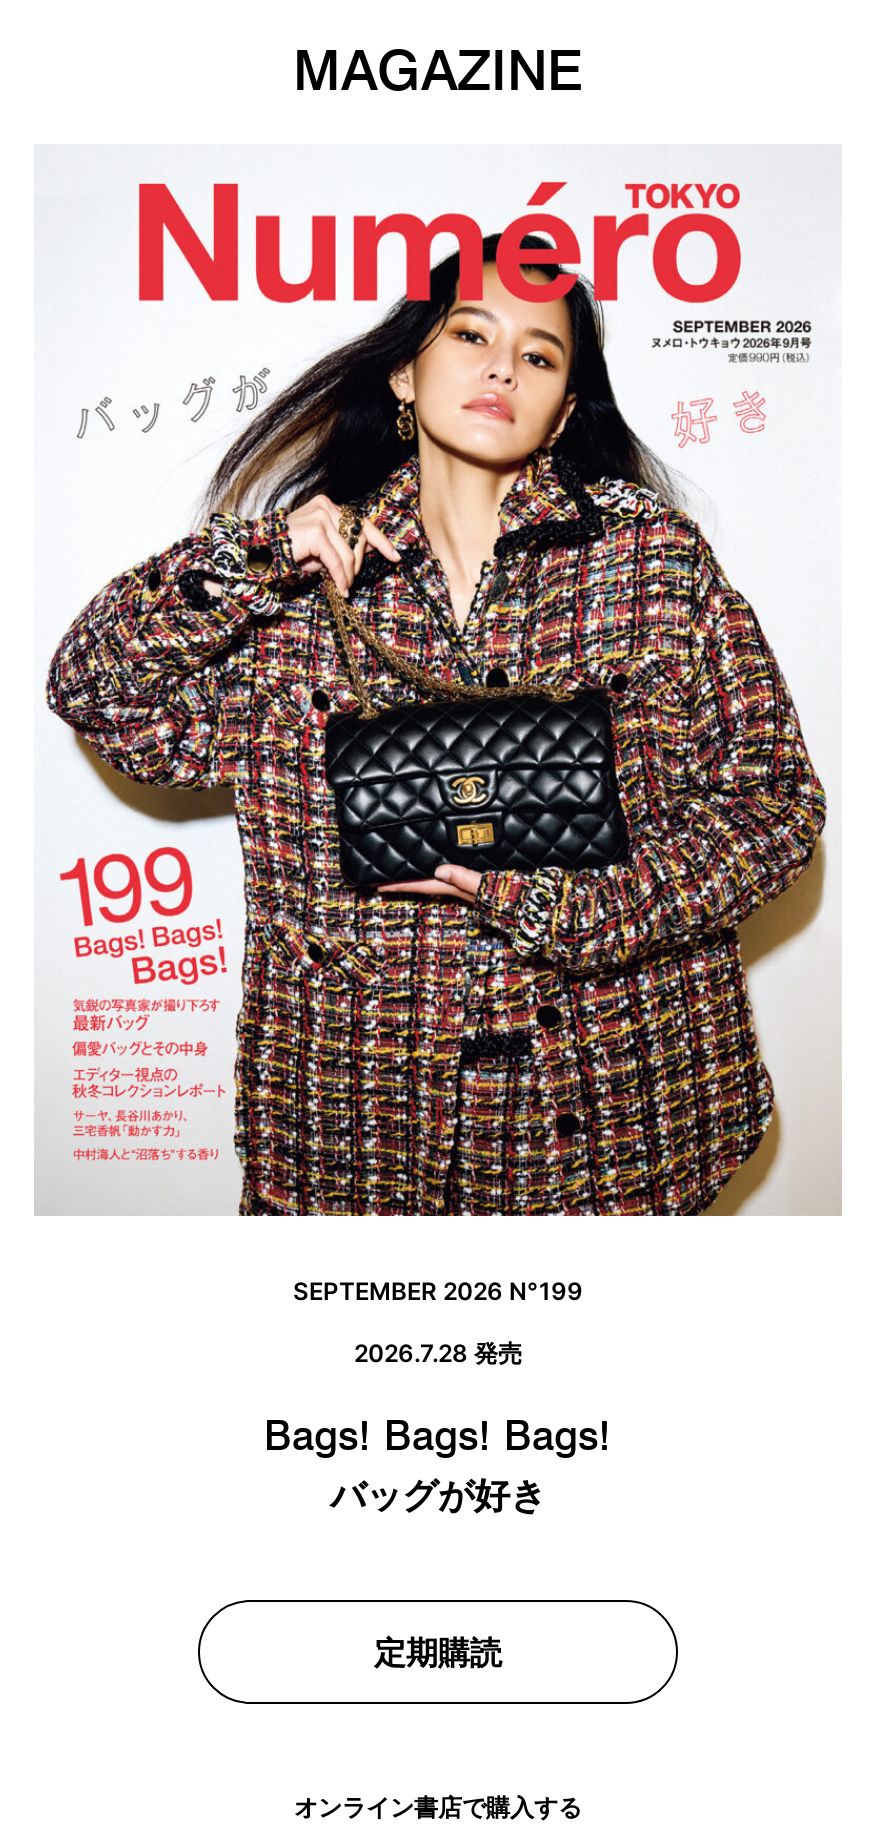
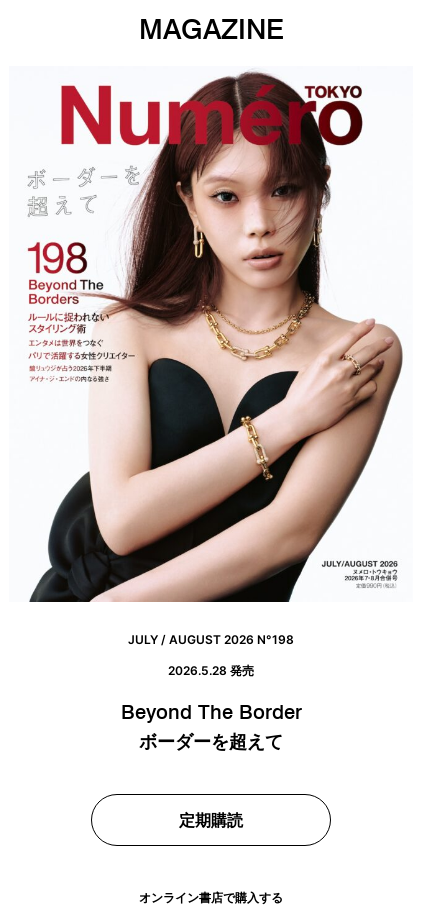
[34,156,842,1306] [image] | SEPTEMBER 2026 N°199 -> [10,71,412,647] [image] | JULY / AUGUST 2026 N°198
[354,1338,522,1368] 2026.7.28 発売 -> [168,663,254,678] 2026.5.28 発売
[264,1412,612,1516] Bags! Bags! Bags! | バッグが好き -> [120,700,301,752] Beyond The Border | ボーダーを超えて

